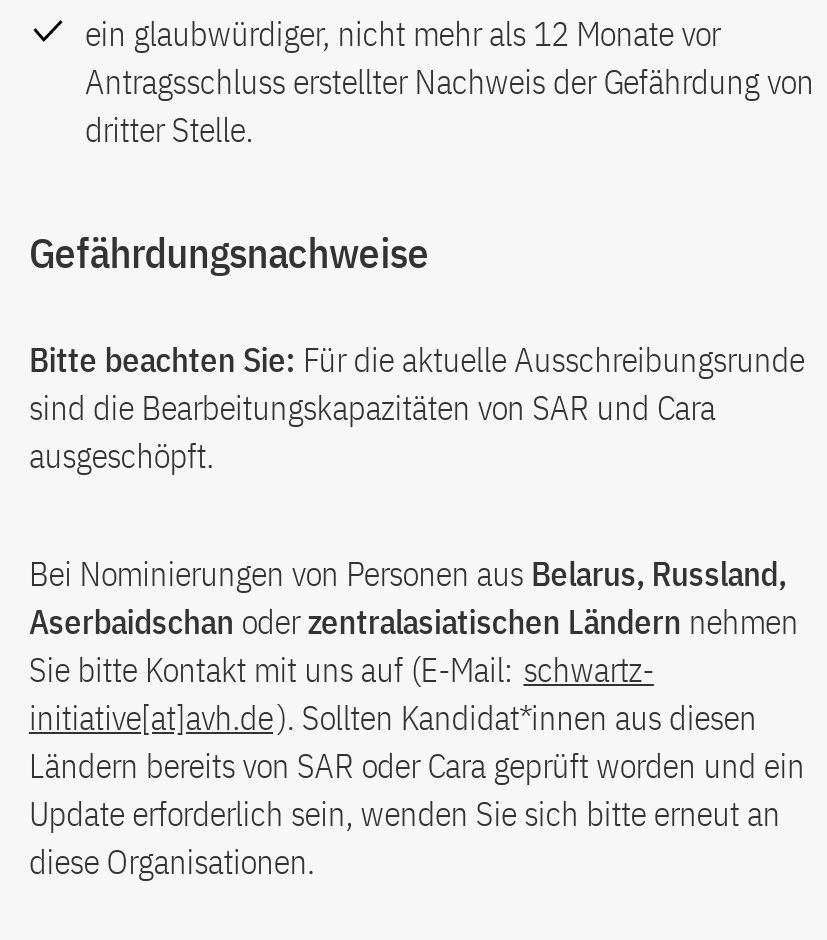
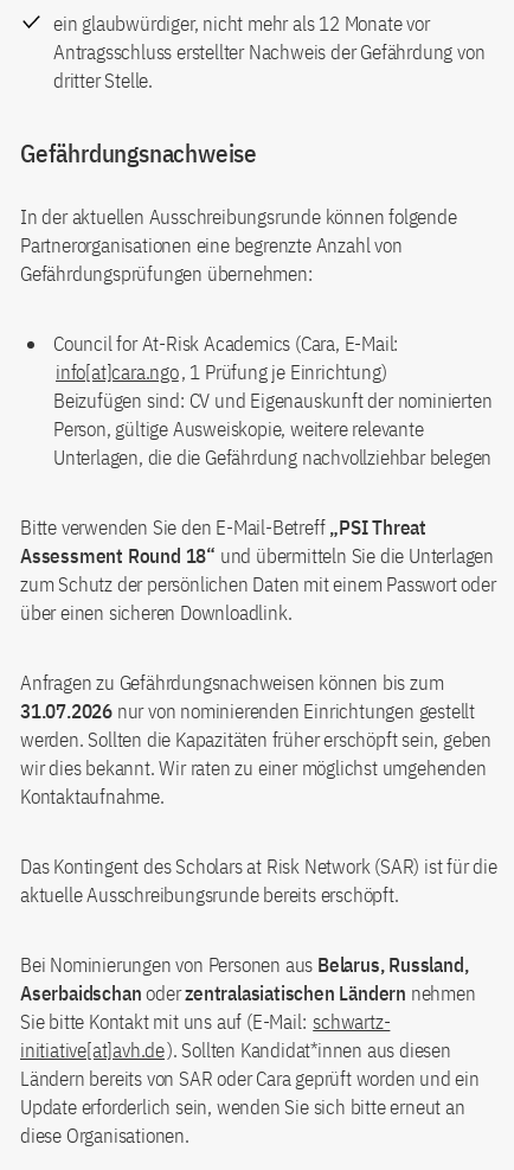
[29,337,805,477] Bitte beachten Sie: Für die aktuelle Ausschreibungsrunde | sind die Bearbeitungskapazitäten von SAR und Cara | ausgeschöpft. -> [20,203,497,907] In der aktuellen Ausschreibungsrunde können folgende | Partnerorganisationen eine begrenzte Anzahl von | Gefährdungsprüfungen übernehmen: | Council for At-Risk Academics (Cara, E-Mail: | info[at]cara.ngo , 1 Prüfung je Einrichtung) | Beizufügen sind: CV und Eigenauskunft der nominierten | Person, gültige Ausweiskopie, weitere relevante | Unterlagen, die die Gefährdung nachvollziehbar belegen | Bitte verwenden Sie den E-Mail-Betreff „PSI Threat | Assessment Round 18“und übermitteln Sie die Unterlagen | zum Schutz der persönlichen Daten mit einem Passwort oder | über einen sicheren Downloadlink. | Anfragen zu Gefährdungsnachweisen können bis zum | 31.07.2026 nur von nominierenden Einrichtungen gestellt | werden. Sollten die Kapazitäten früher erschöpft sein, geben | wir dies bekannt. Wir raten zu einer möglichst umgehenden | Kontaktaufnahme. | Das Kontingent des Scholars at Risk Network (SAR) ist für die | aktuelle Ausschreibungsrunde bereits erschöpft.

